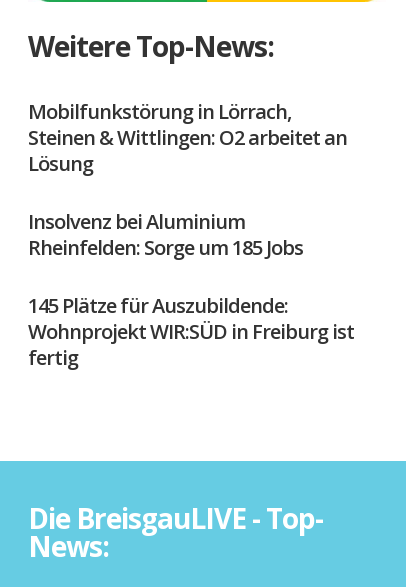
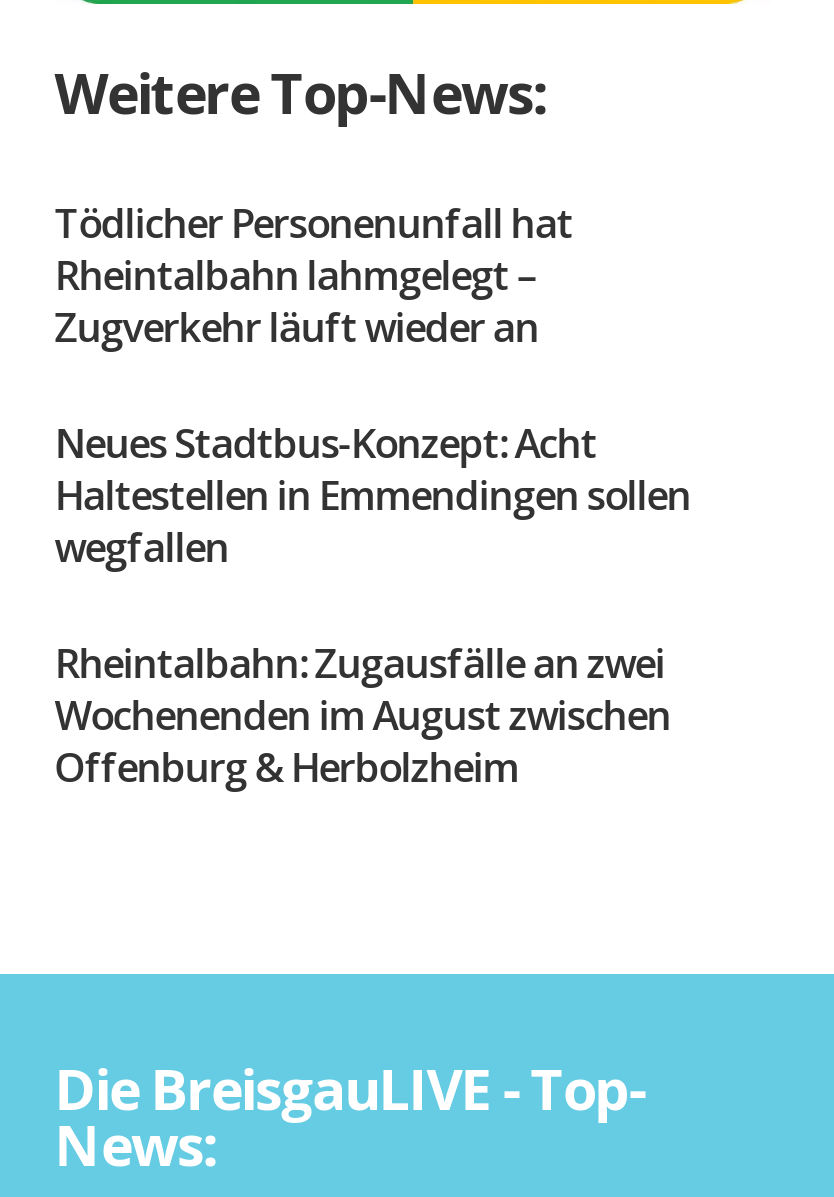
[28,98,347,177] Mobilfunkstörung in Lörrach, | Steinen & Wittlingen: O2 arbeitet an | Lösung -> [55,197,573,355] Tödlicher Personenunfall hat | Rheintalbahn lahmgelegt – | Zugverkehr läuft wieder an
[28,208,303,261] Insolvenz bei Aluminium | Rheinfelden: Sorge um 185 Jobs -> [55,417,691,575] Neues Stadtbus-Konzept: Acht | Haltestellen in Emmendingen sollen | wegfallen
[28,292,354,371] 145 Plätze für Auszubildende: | Wohnprojekt WIR:SÜD in Freiburg ist | fertig -> [55,637,671,795] Rheintalbahn: Zugausfälle an zwei | Wochenenden im August zwischen | Offenburg & Herbolzheim

